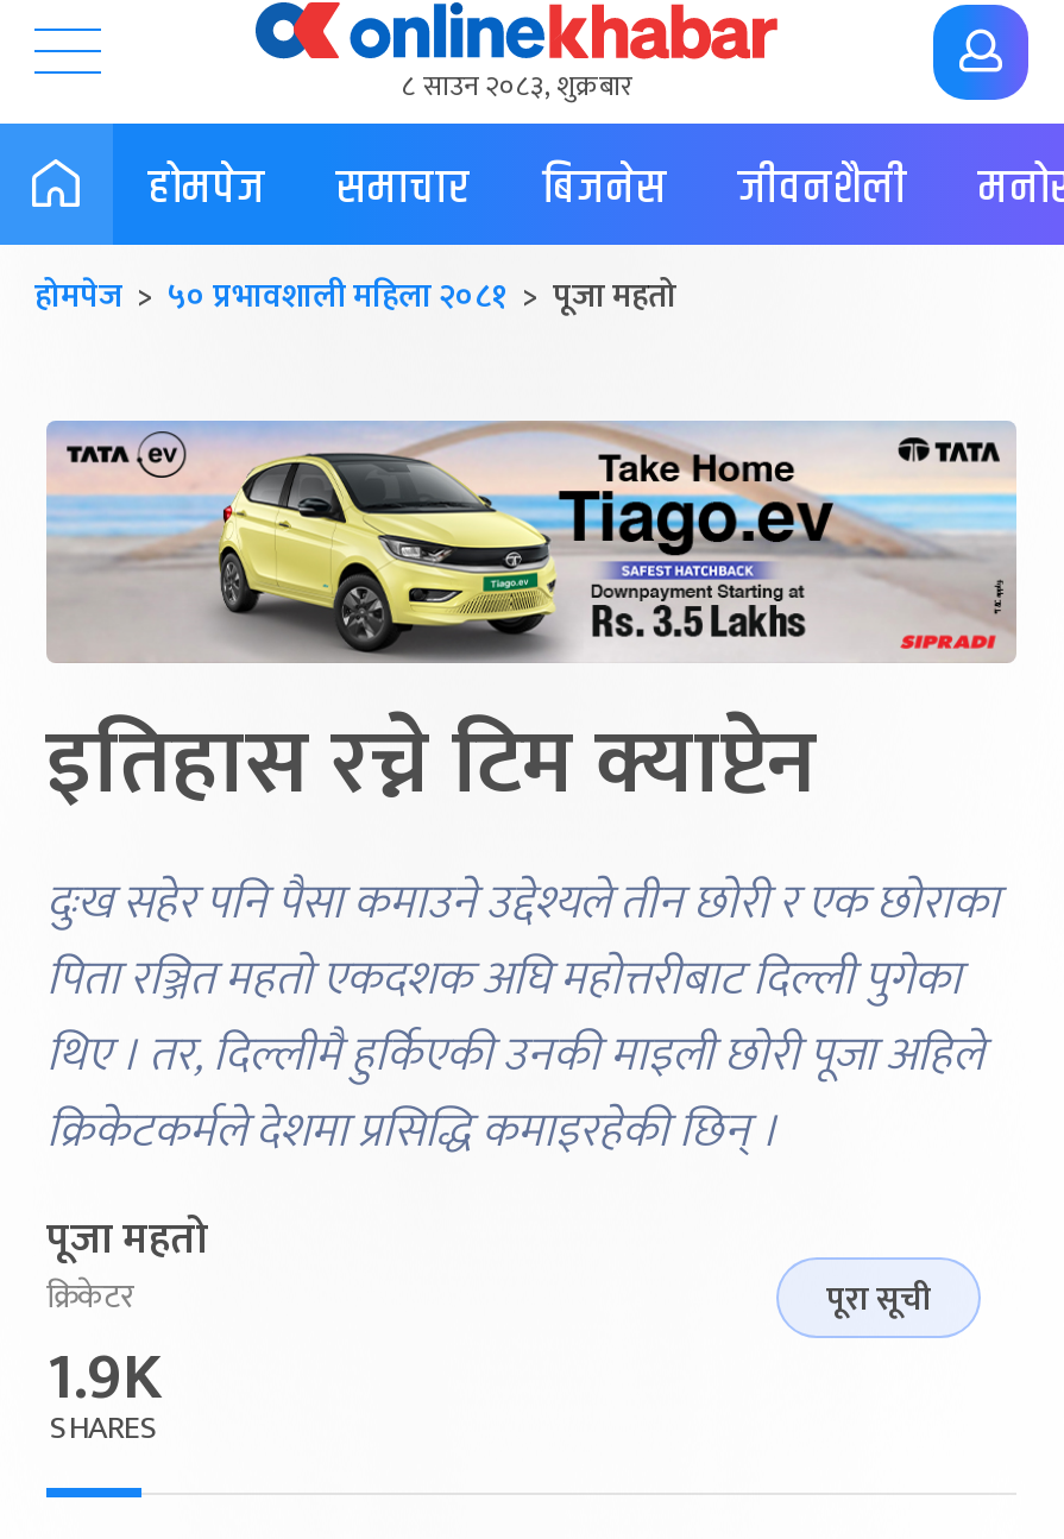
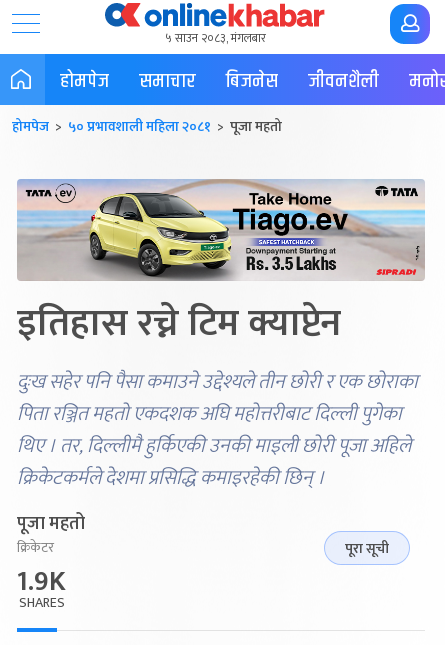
[402,62,632,109] ८ साउन २०८३, शुक्रबार -> [164,28,265,48] ५ साउन २०८३, मंगलबार

